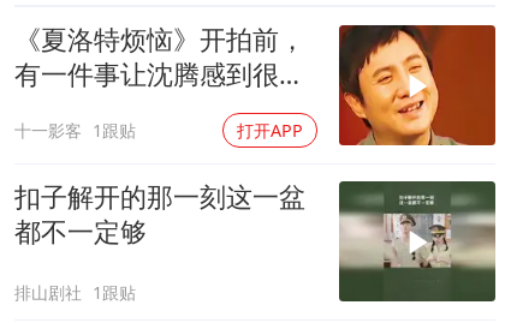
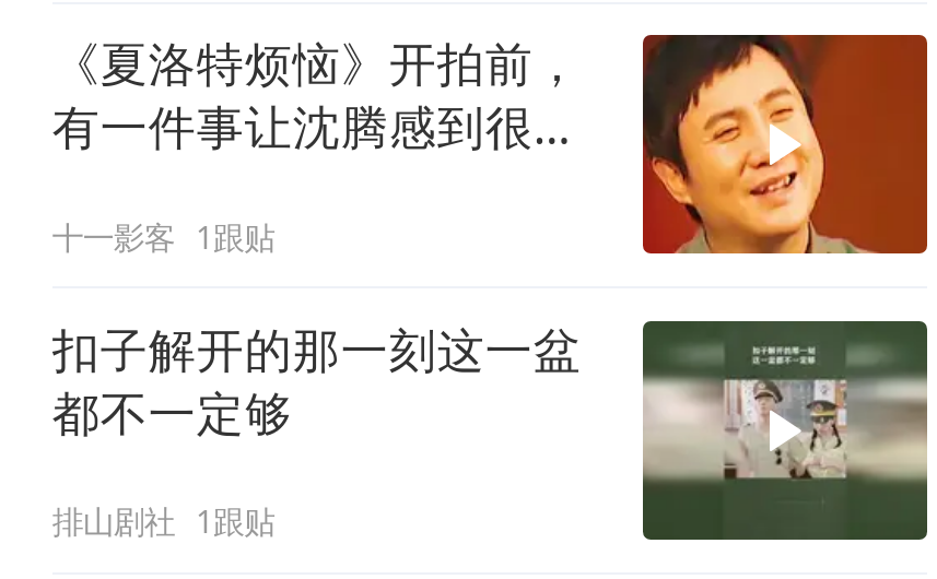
[237,118,303,141] 打开APP -> none

